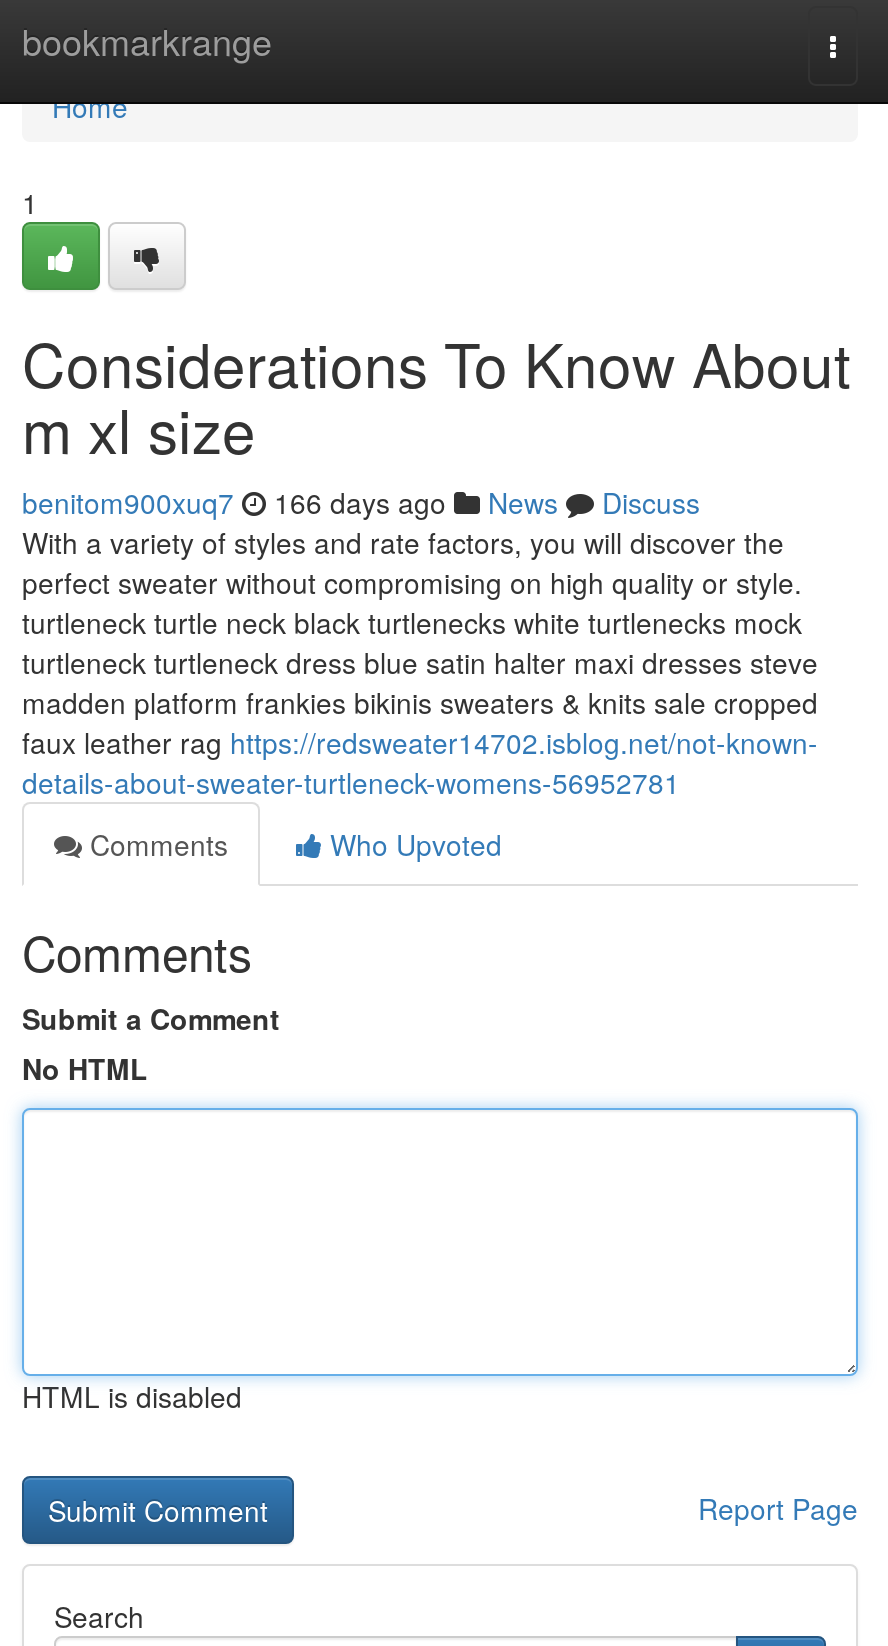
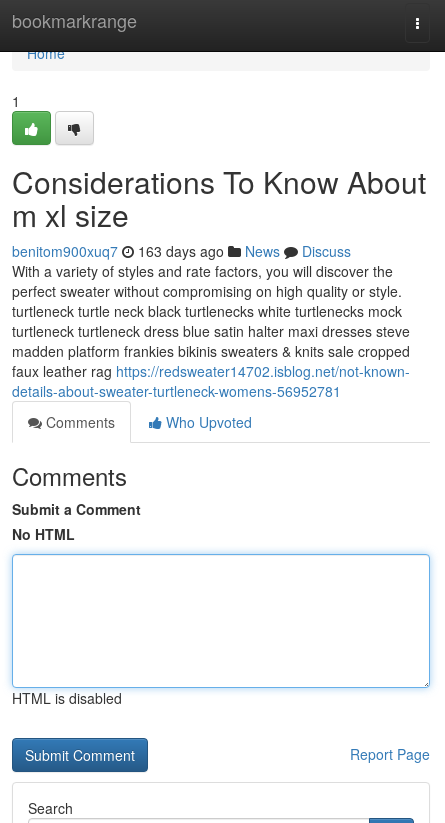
[22,482,700,522] benitom900xuq7 166 days ago News Discuss -> [12,241,351,261] benitom900xuq7 163 days ago News Discuss

